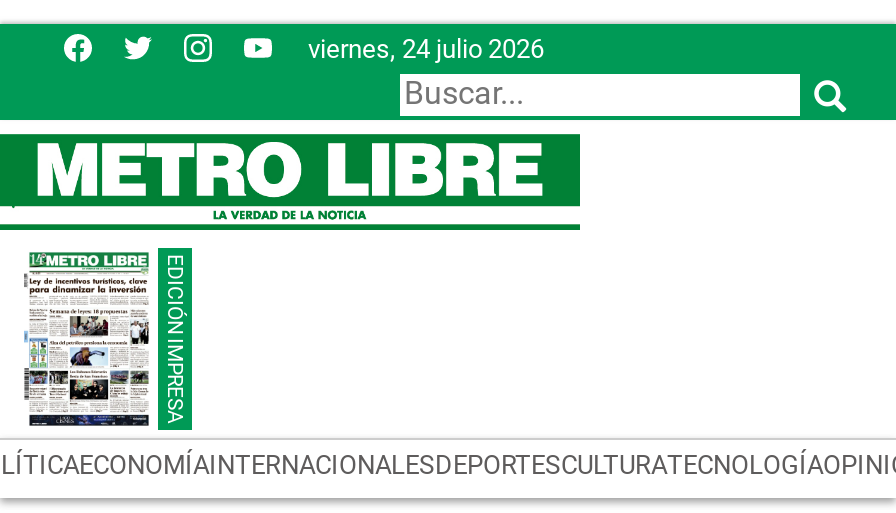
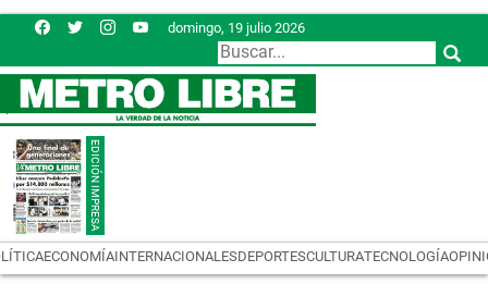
[308,34,544,64] viernes, 24 julio 2026 -> [168,20,305,36] domingo, 19 julio 2026
[26,252,150,428] [image] -> [15,138,82,233] [image]

